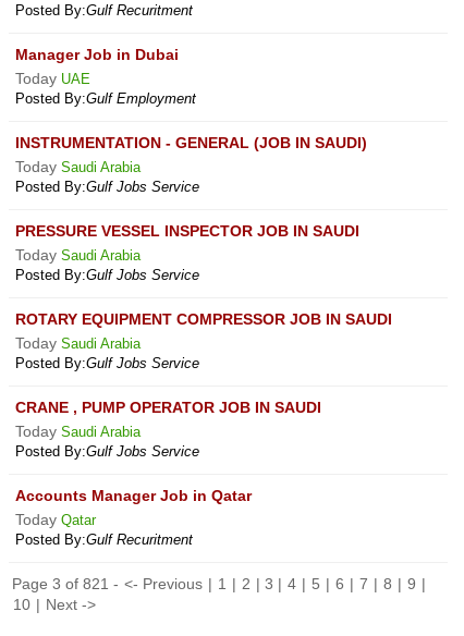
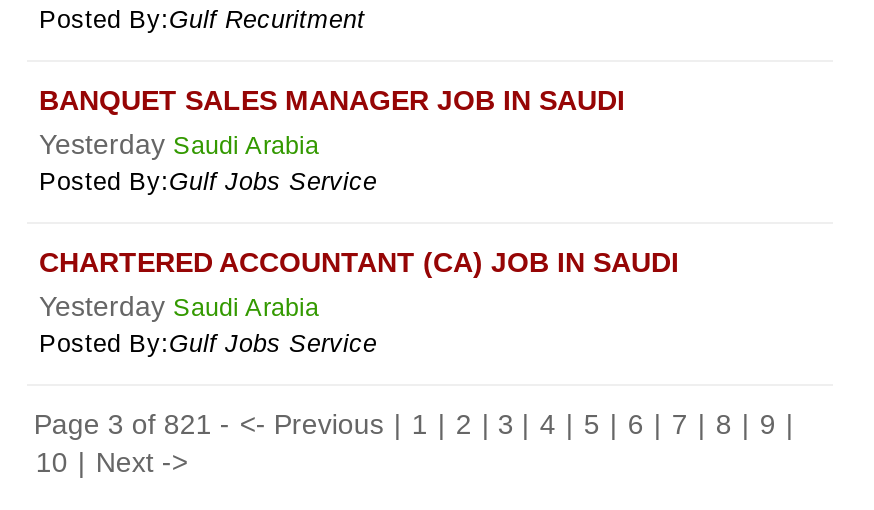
[15,46,367,175] Manager Job in Dubai | Today UAE | Posted By:Gulf Employment | INSTRUMENTATION - GENERAL (JOB IN SAUDI) | Today Saudi Arabia -> [39,84,625,160] BANQUET SALES MANAGER JOB IN SAUDI | Yesterday Saudi Arabia
[15,222,359,240] PRESSURE VESSEL INSPECTOR JOB IN SAUDI -> [39,246,679,278] CHARTERED ACCOUNTANT (CA) JOB IN SAUDI
[15,246,141,264] Today Saudi Arabia -> [39,290,319,322] Yesterday Saudi Arabia
[15,310,392,548] ROTARY EQUIPMENT COMPRESSOR JOB IN SAUDI | Today Saudi Arabia | Posted By:Gulf Jobs Service | CRANE , PUMP OPERATOR JOB IN SAUDI | Today Saudi Arabia | Posted By:Gulf Jobs Service | Accounts Manager Job in Qatar | Today Qatar | Posted By:Gulf Recuritment -> none

